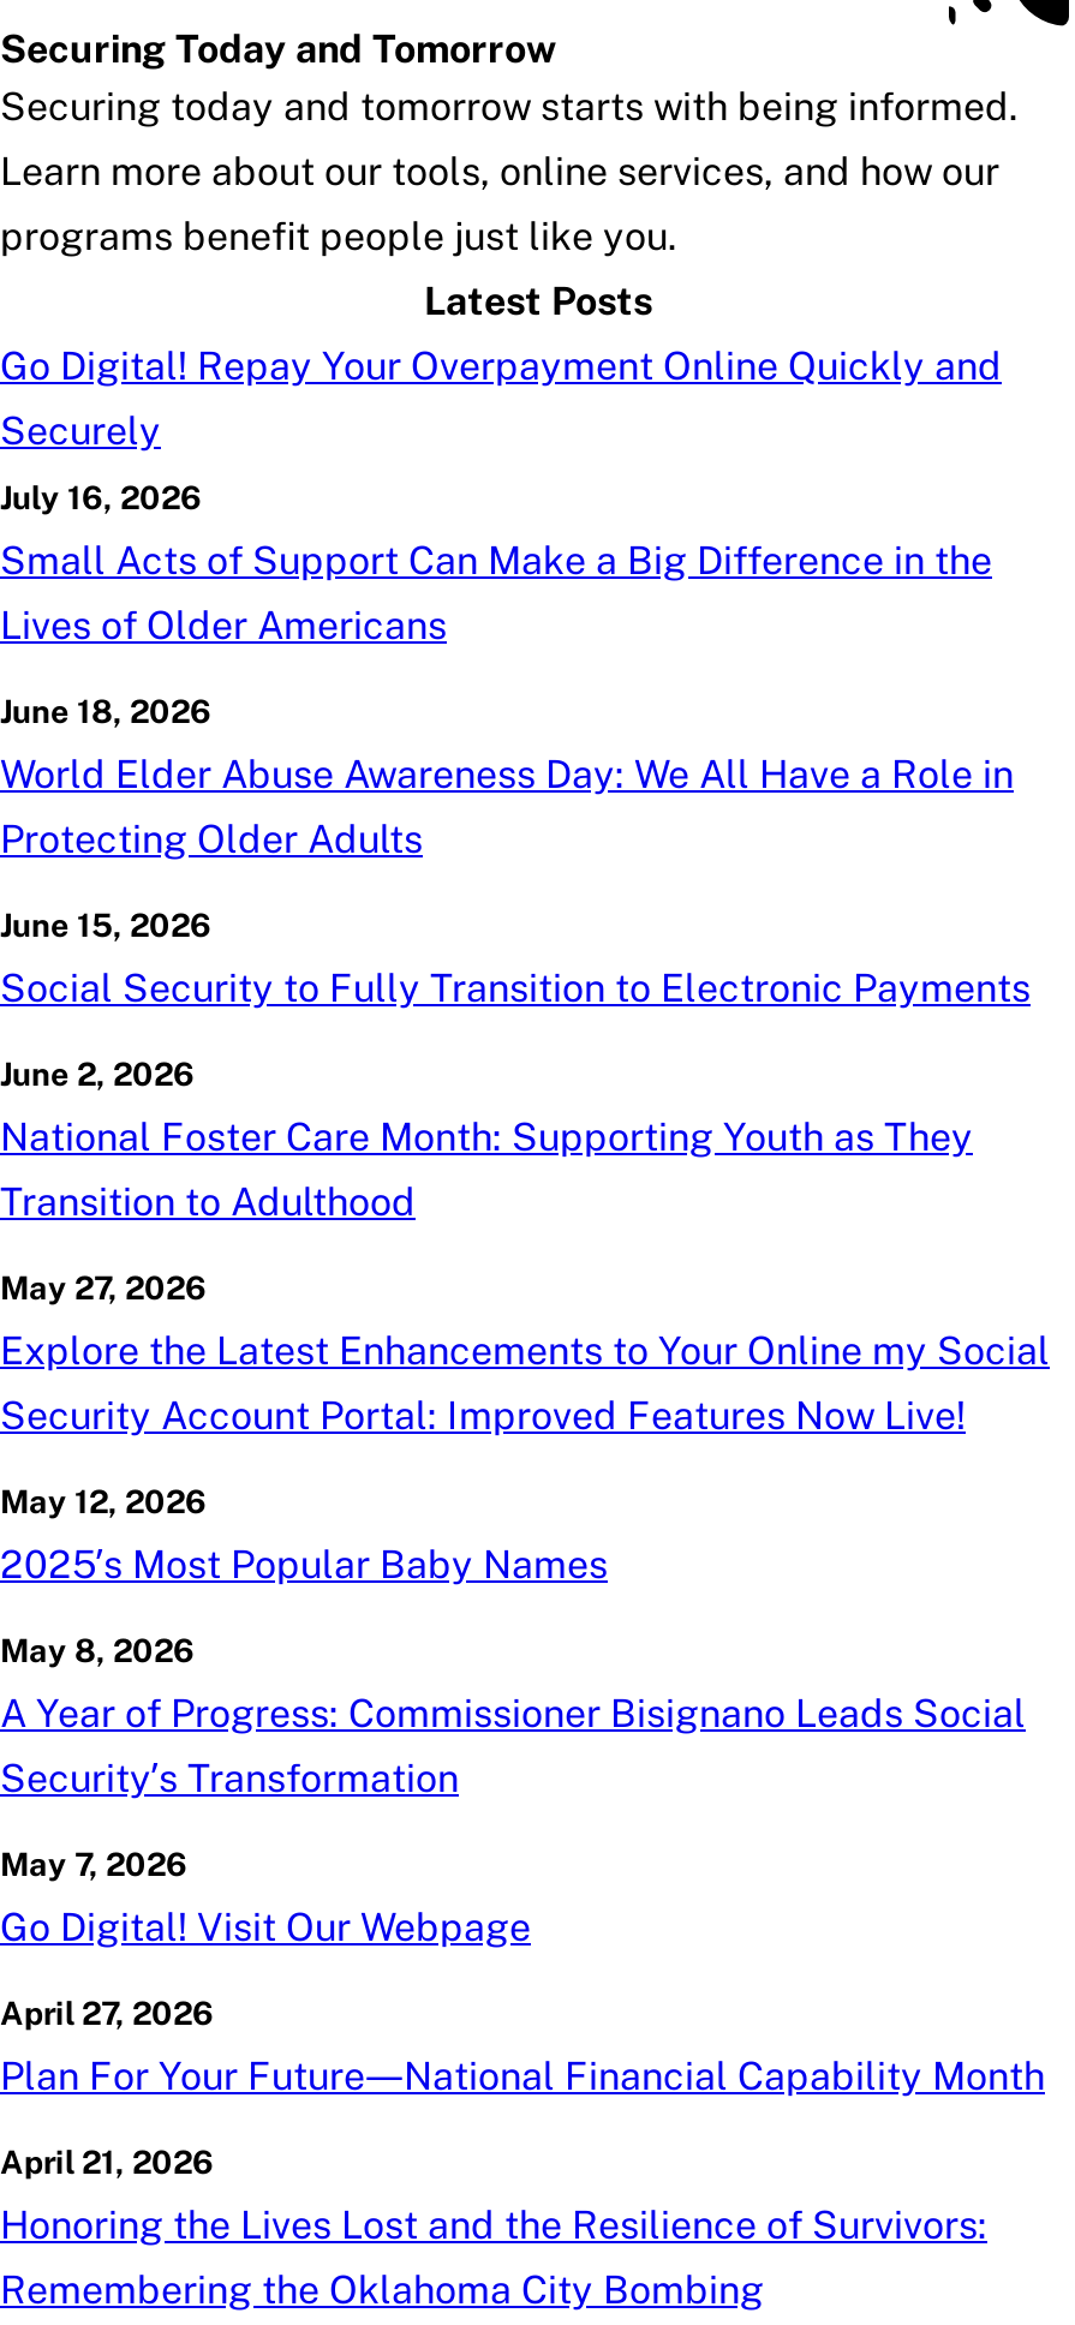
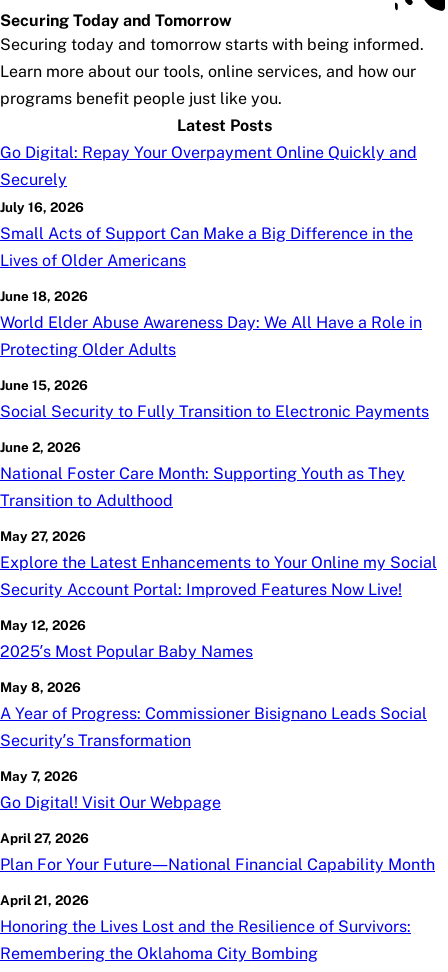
[0,343,1002,389] Go Digital! Repay Your Overpayment Online Quickly and -> [0,143,417,162] Go Digital: Repay Your Overpayment Online Quickly and

